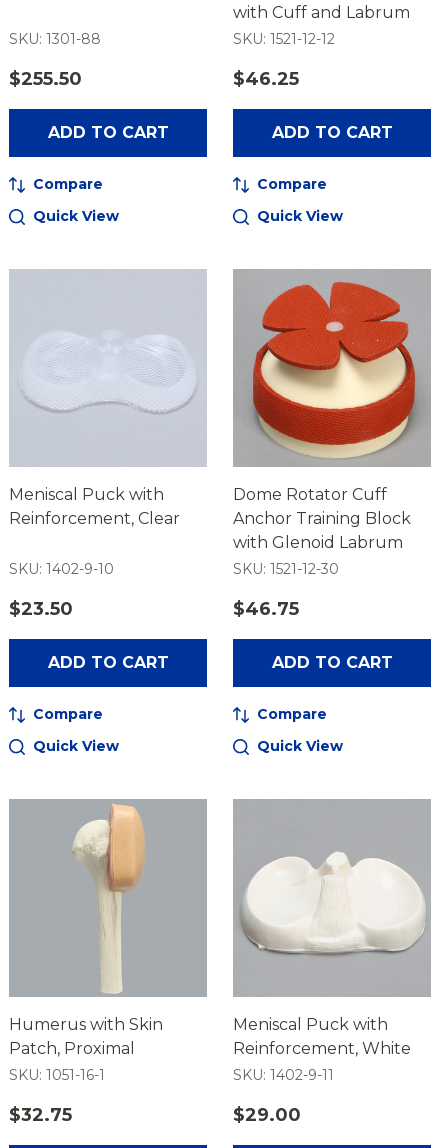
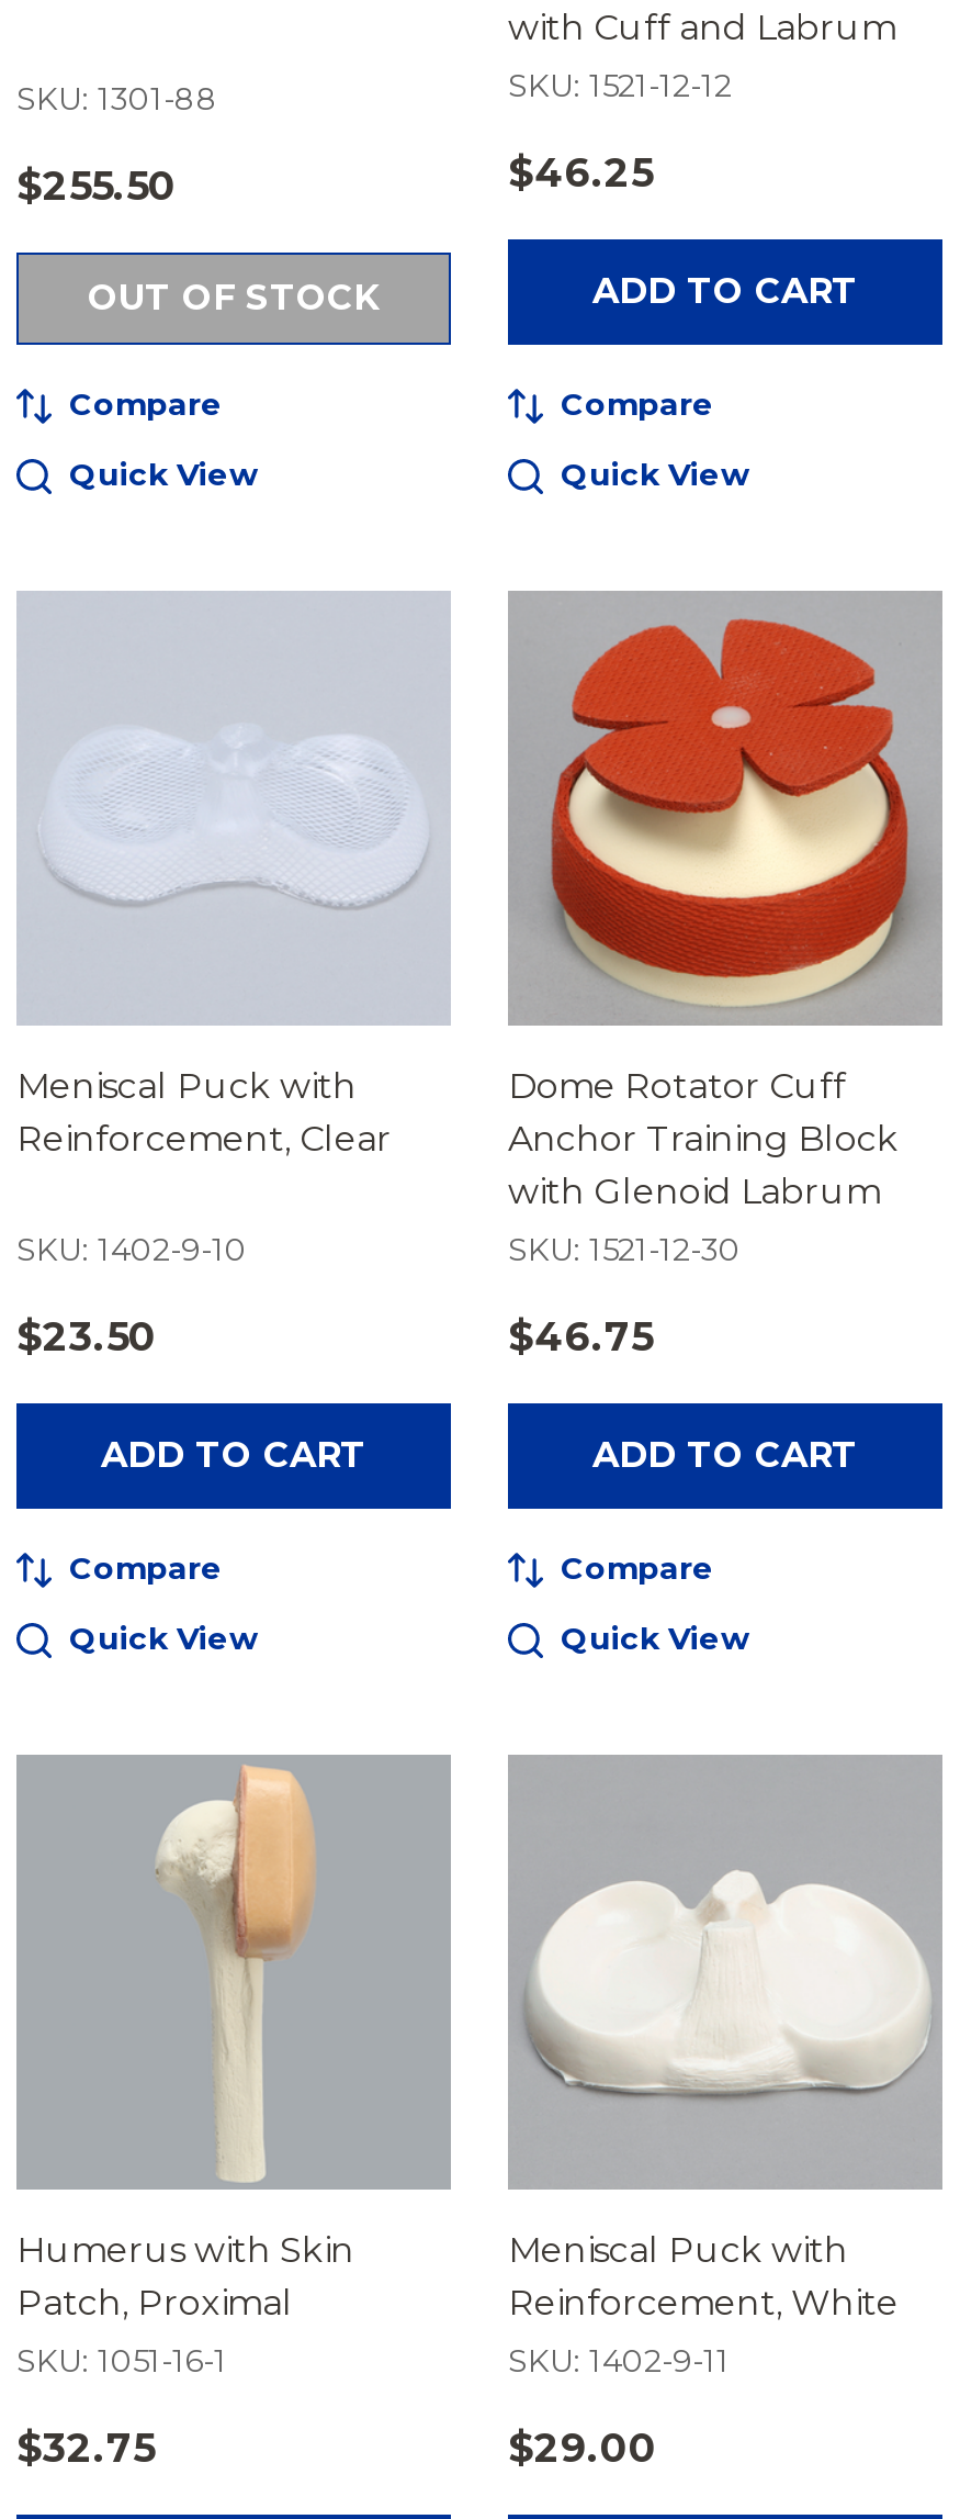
[47,123,168,142] ADD TO CART -> [88,277,380,318] OUT OF STOCK

